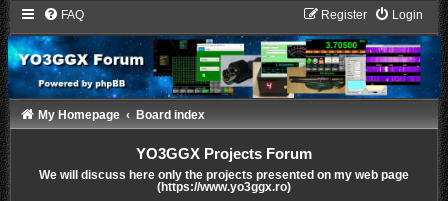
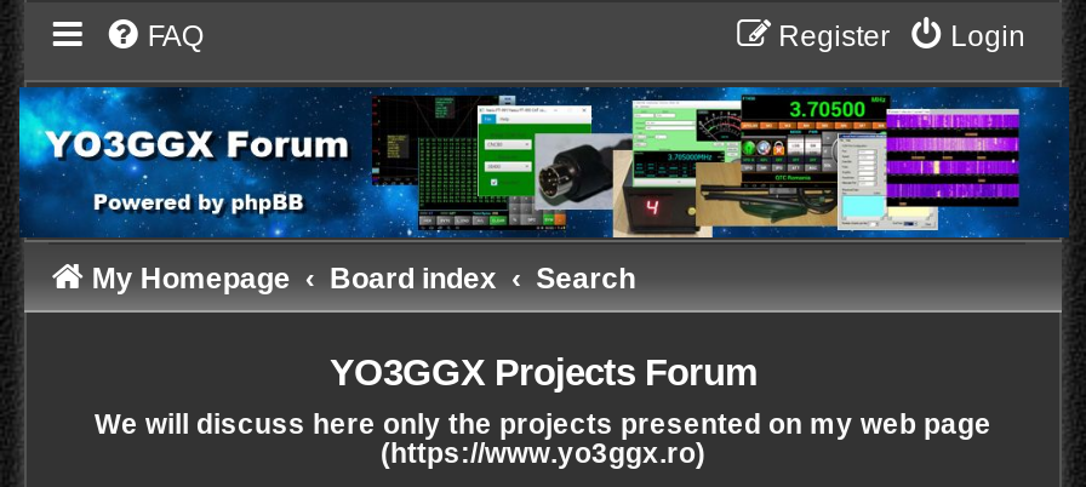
none -> [536,261,635,295] Search

